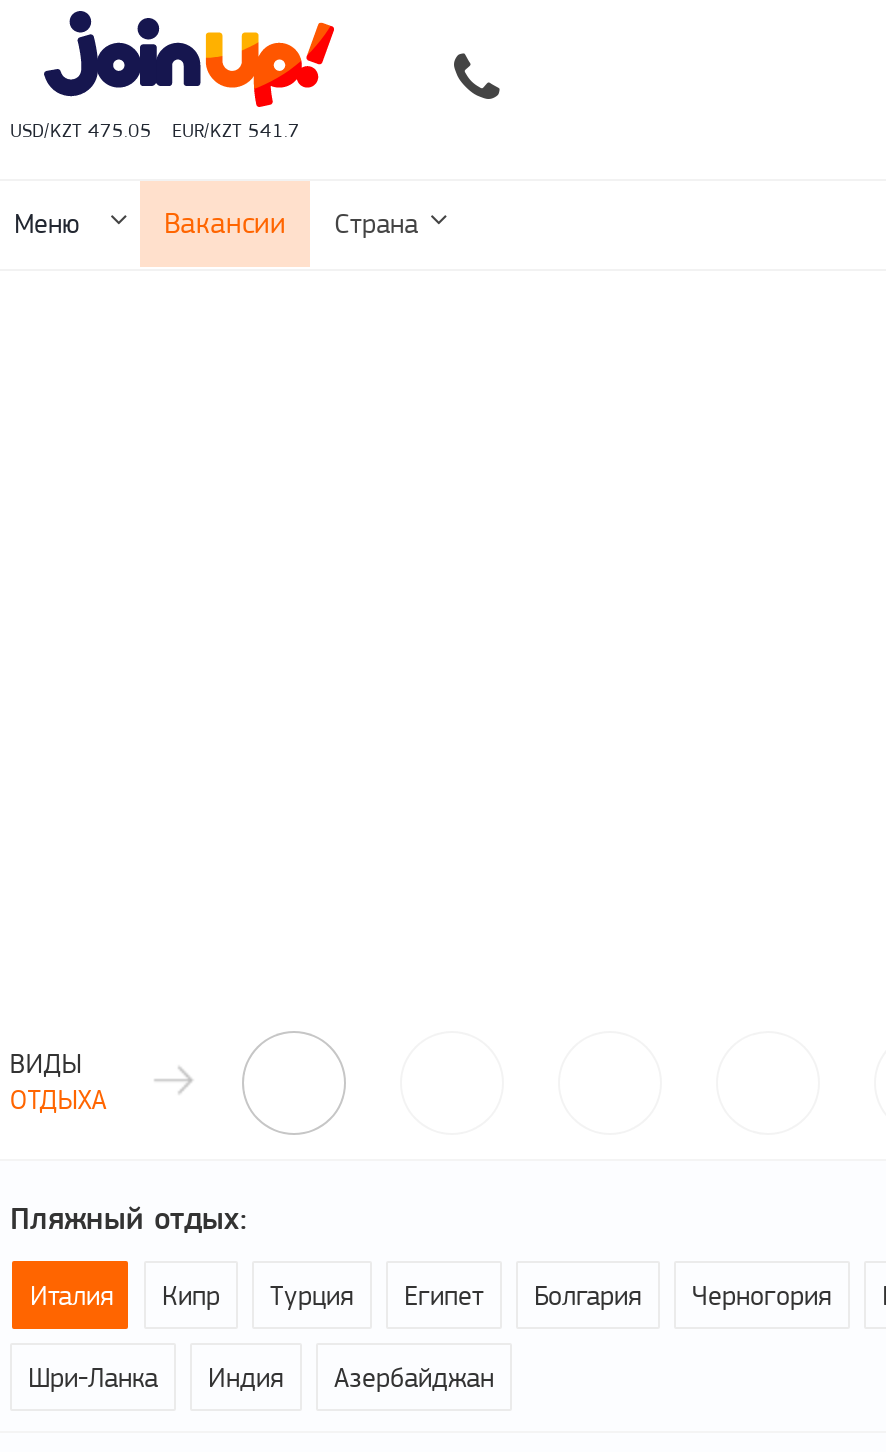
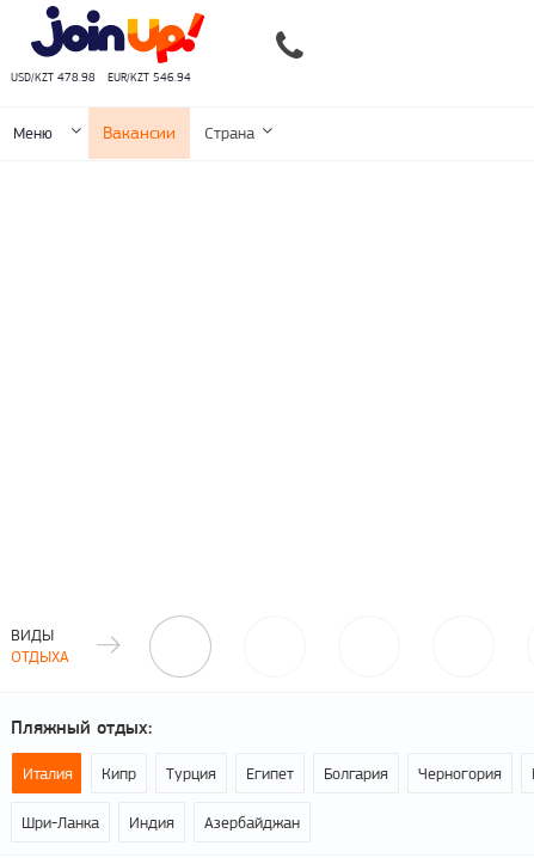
[10,119,152,143] USD/KZT 475.05 -> [11,71,96,85] USD/KZT 478.98
[172,119,300,143] EUR/KZT 541.7 -> [108,71,191,85] EUR/KZT 546.94

